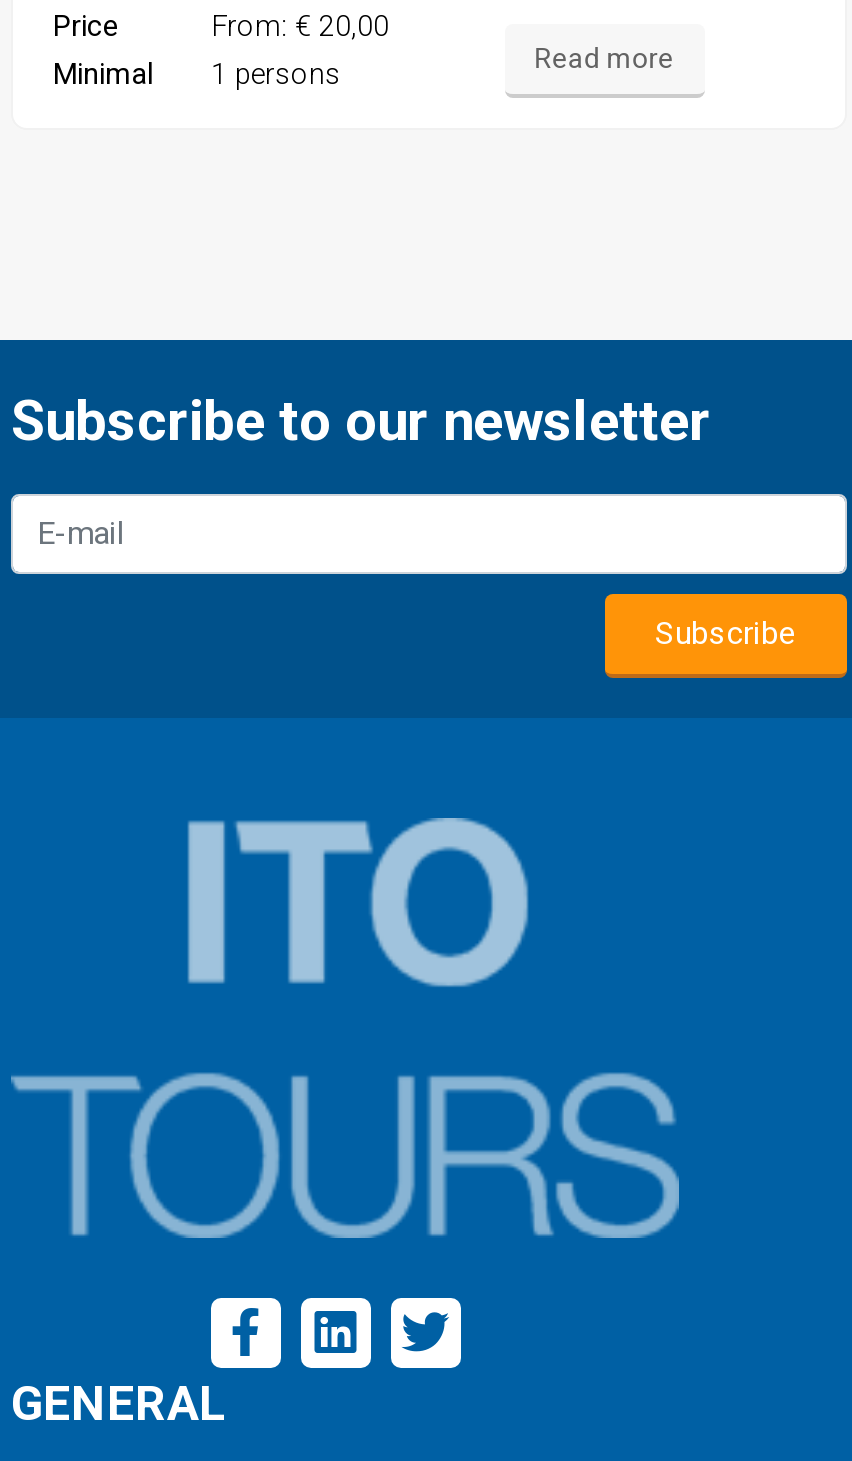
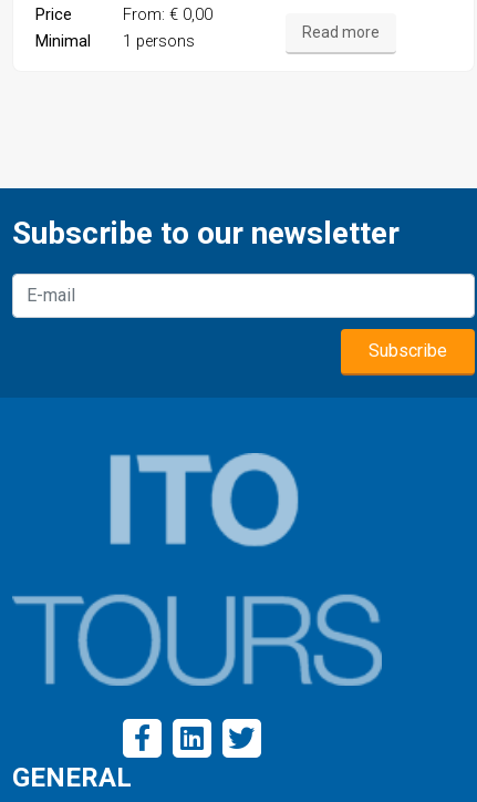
[211,10,389,44] From: € 20,00 -> [123,5,212,24] From: € 0,00

